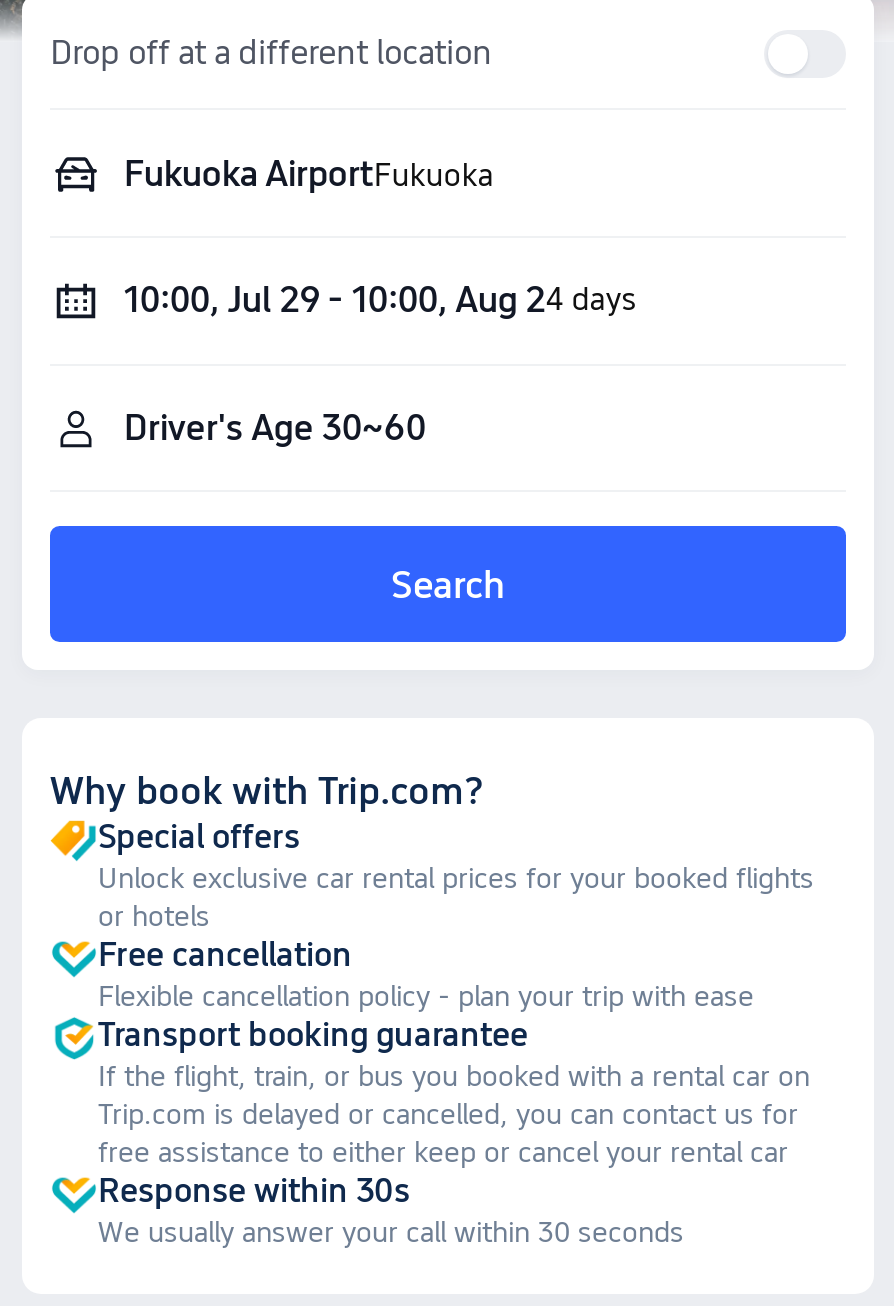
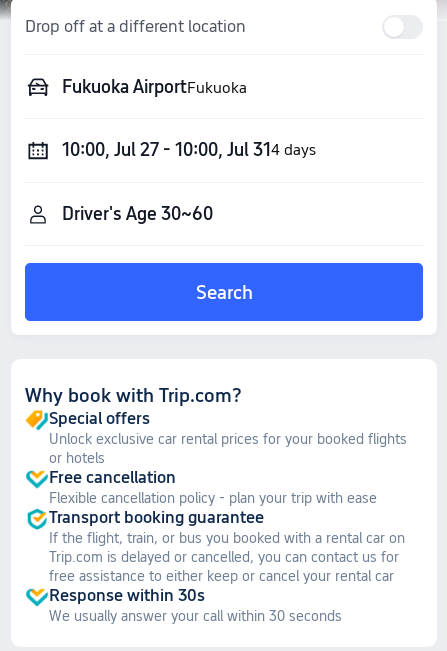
[124,278,636,320] 10:00, Jul 29 - 10:00, Aug 24 days -> [62,139,316,160] 10:00, Jul 27 - 10:00, Jul 314 days

